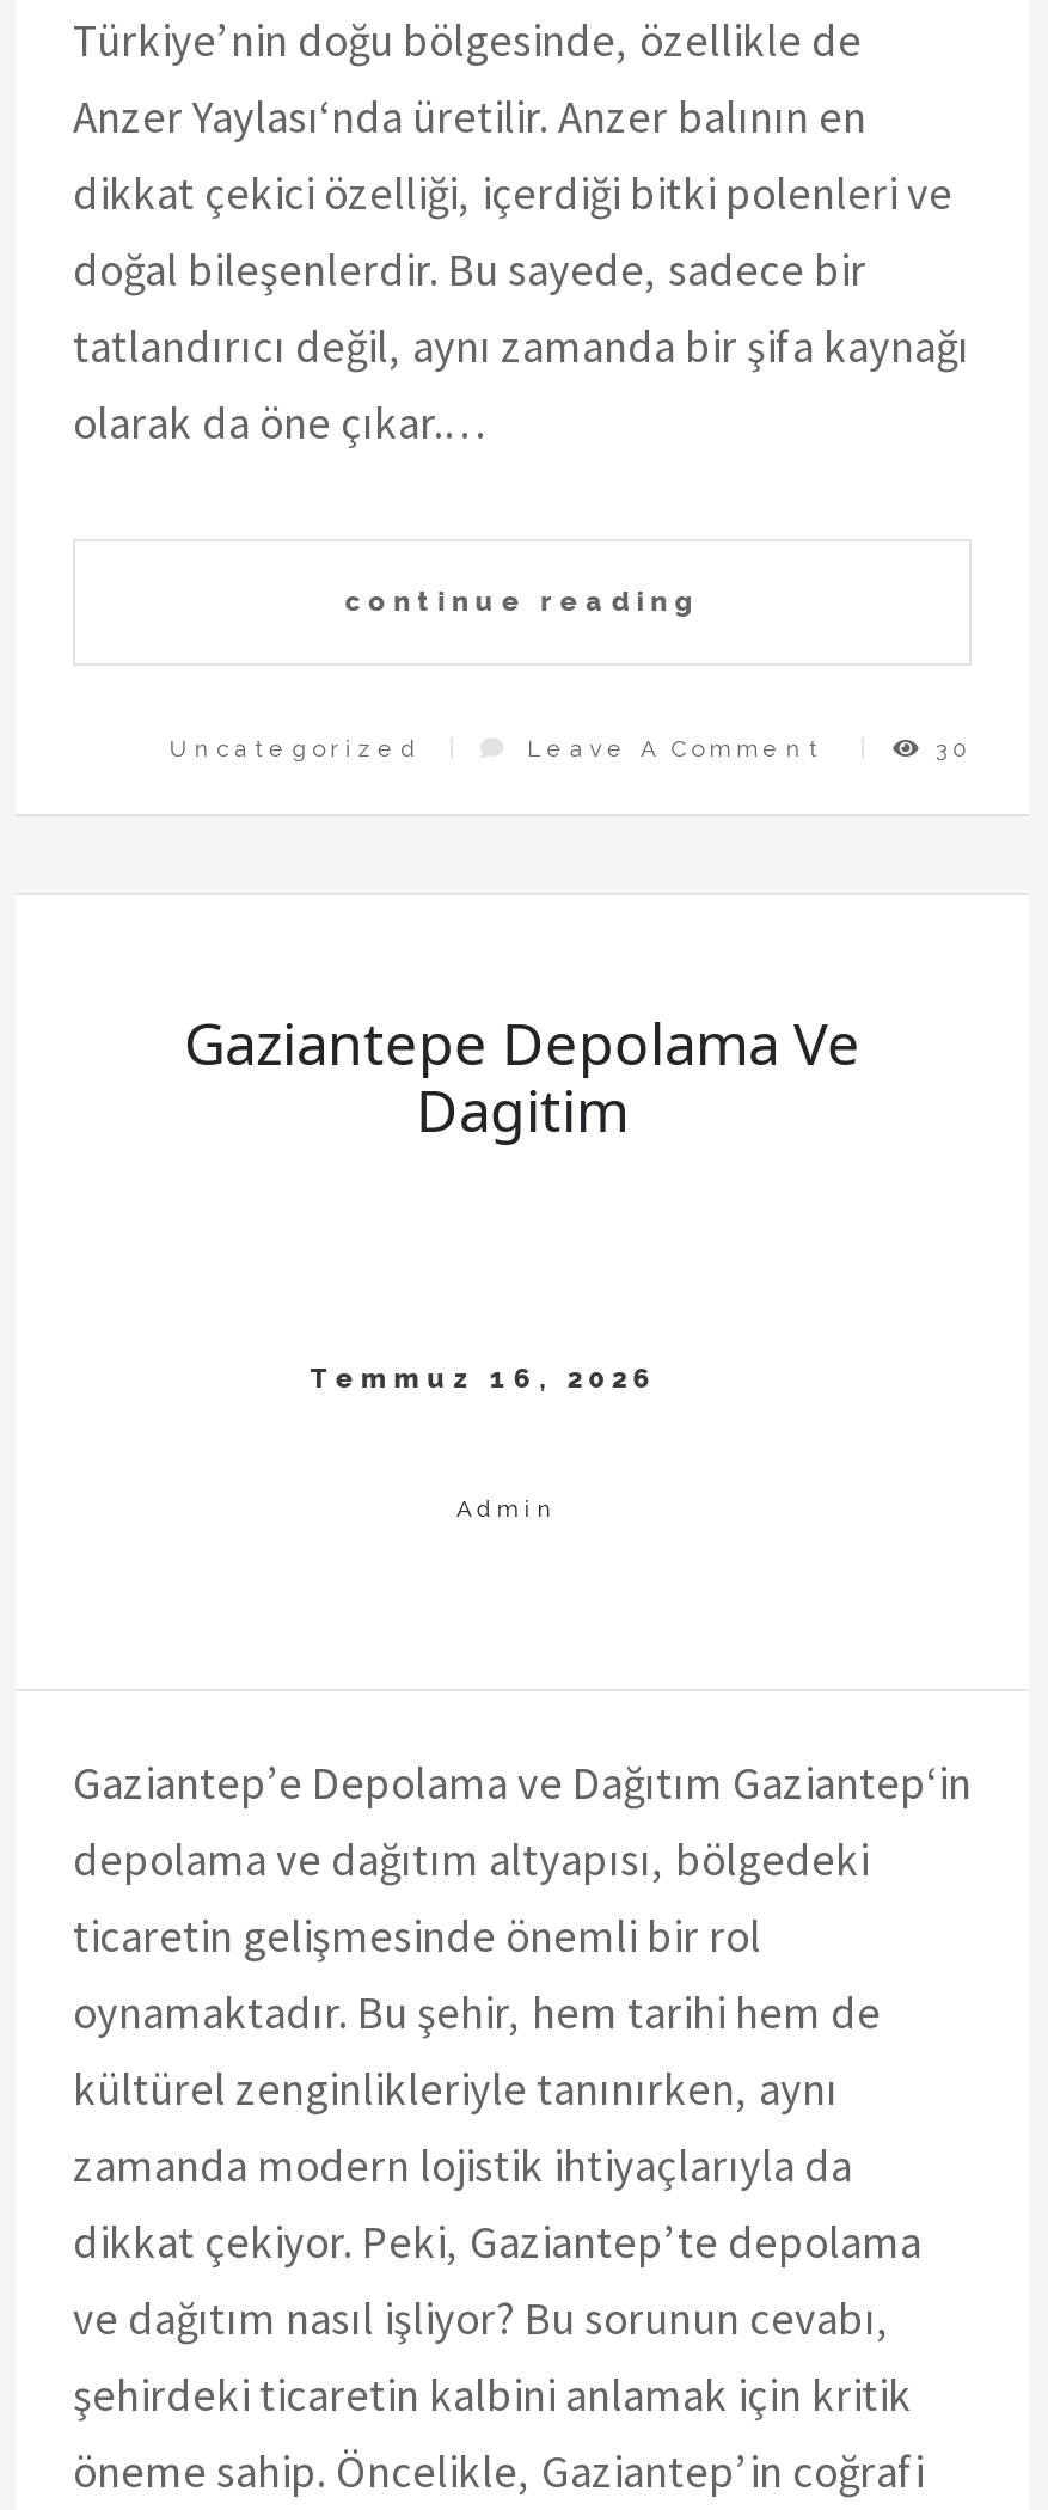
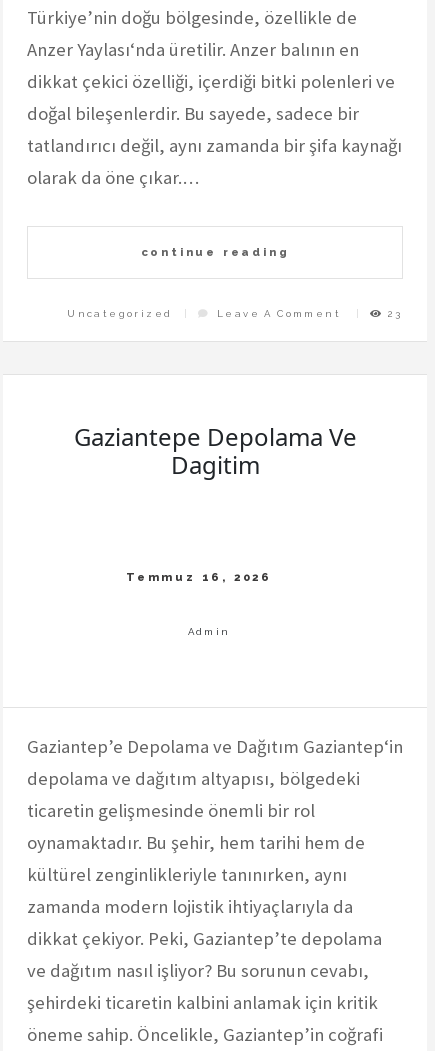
[925,736,971,763] 30 -> [383,308,403,319] 23

